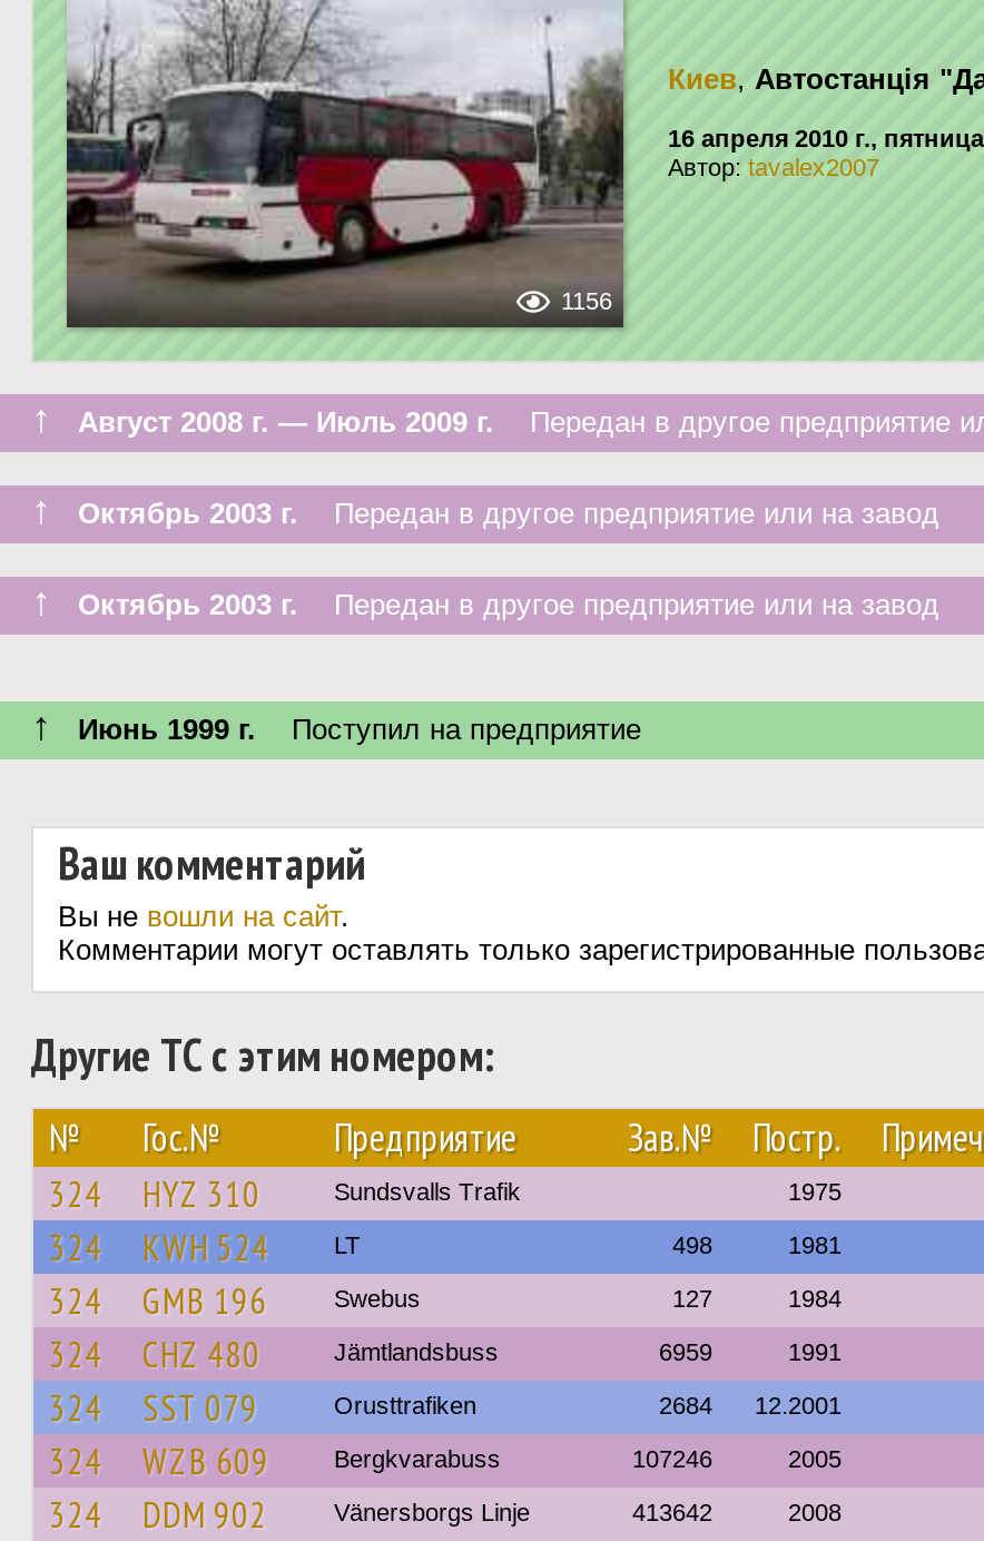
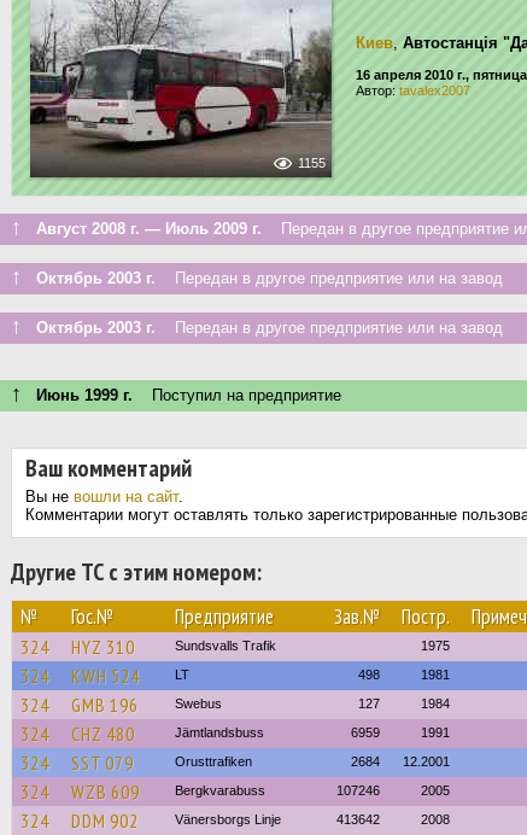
[561,287,612,314] 1156 -> [298,156,326,170] 1155

